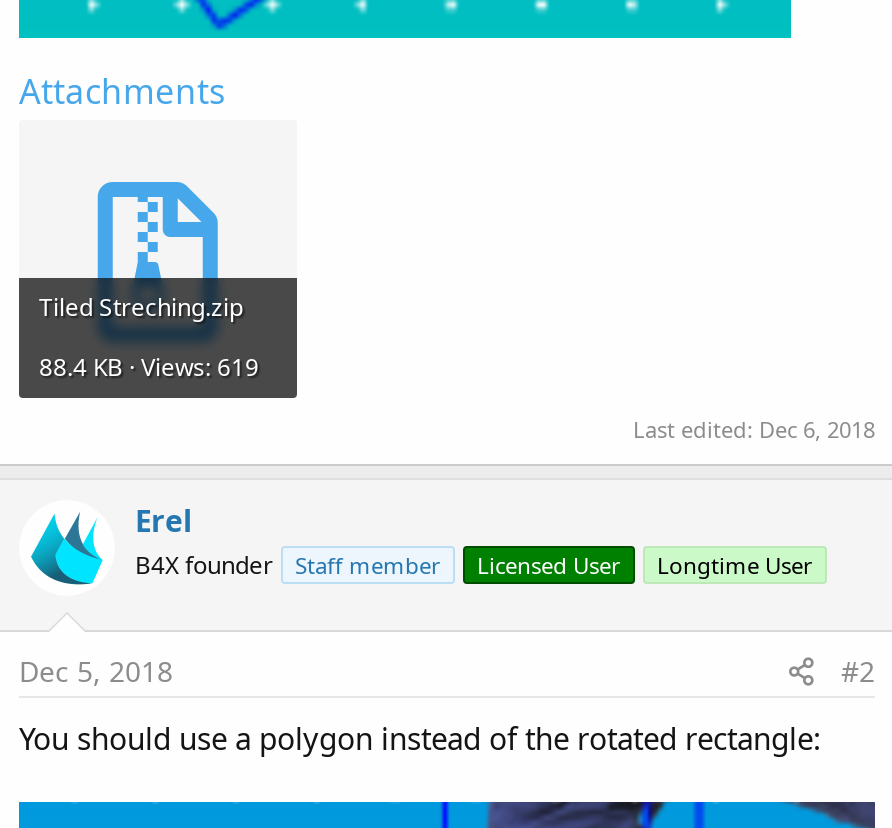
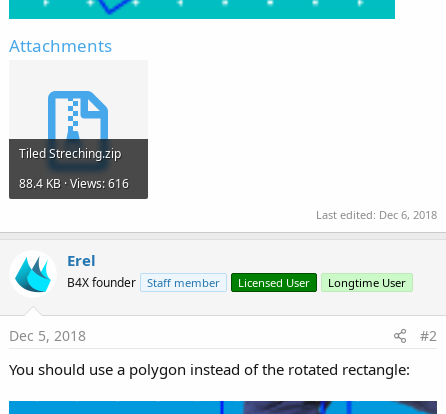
[39,350,259,384] 88.4 KB · Views: 619 -> [19,175,129,192] 88.4 KB · Views: 616

